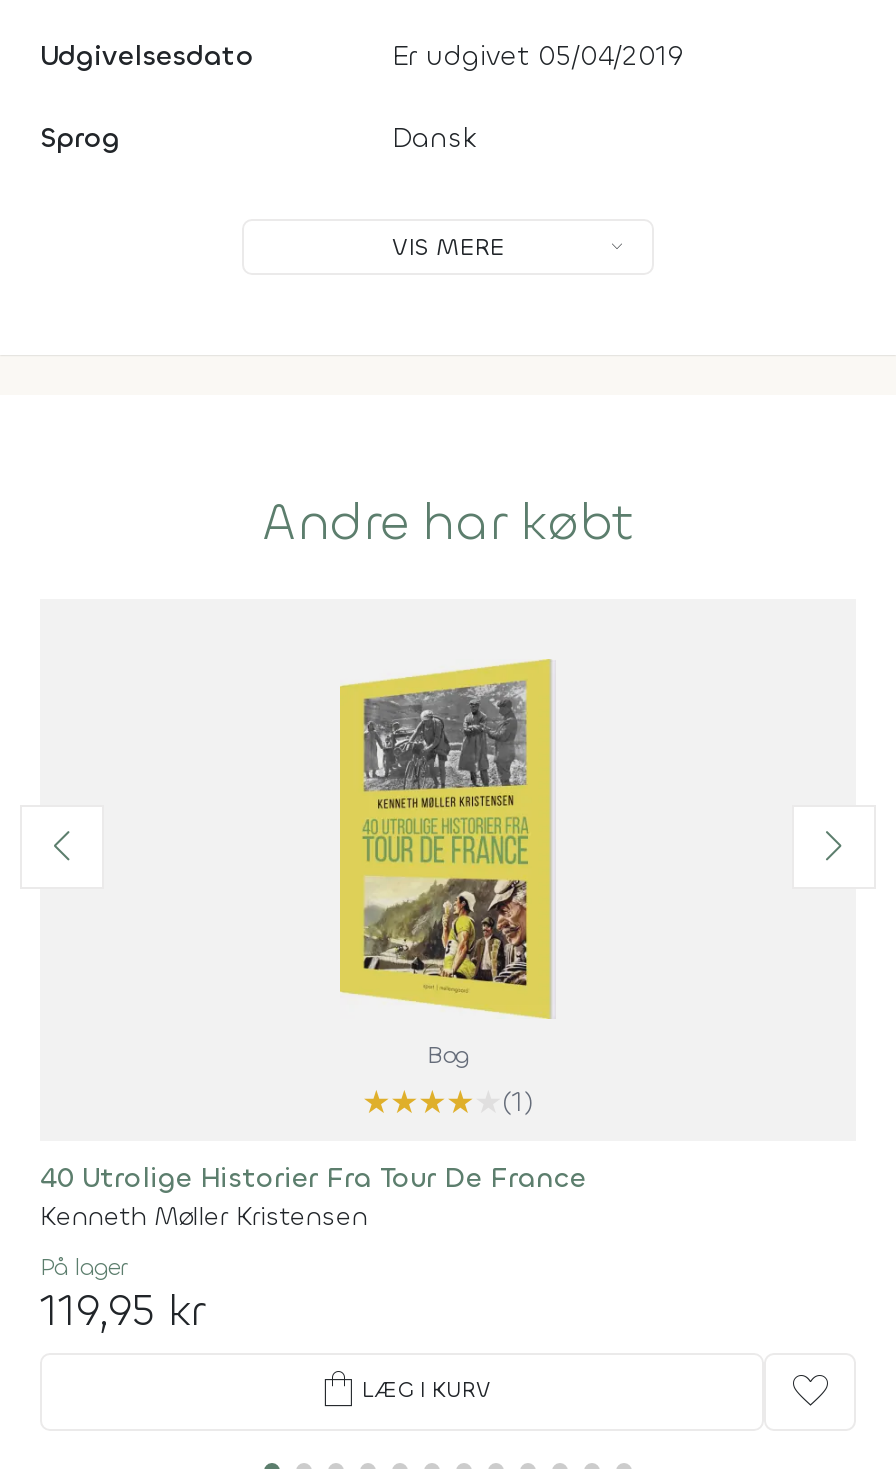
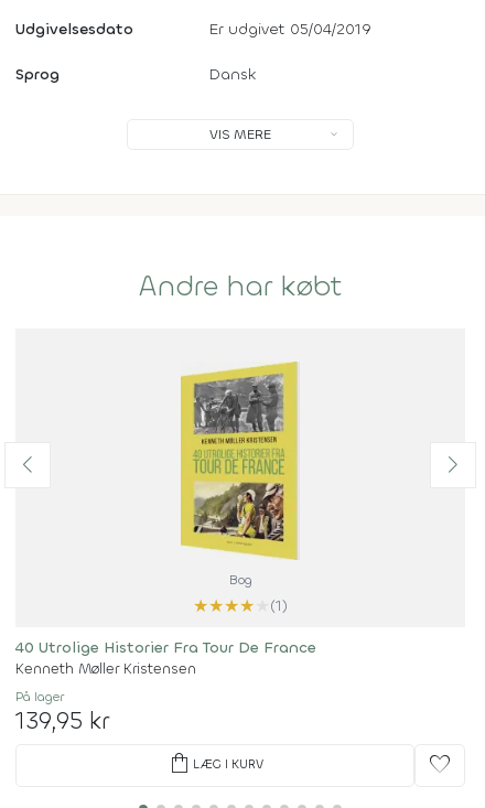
[40,1281,204,1339] 119,95 kr -> [15,704,109,736] 139,95 kr

